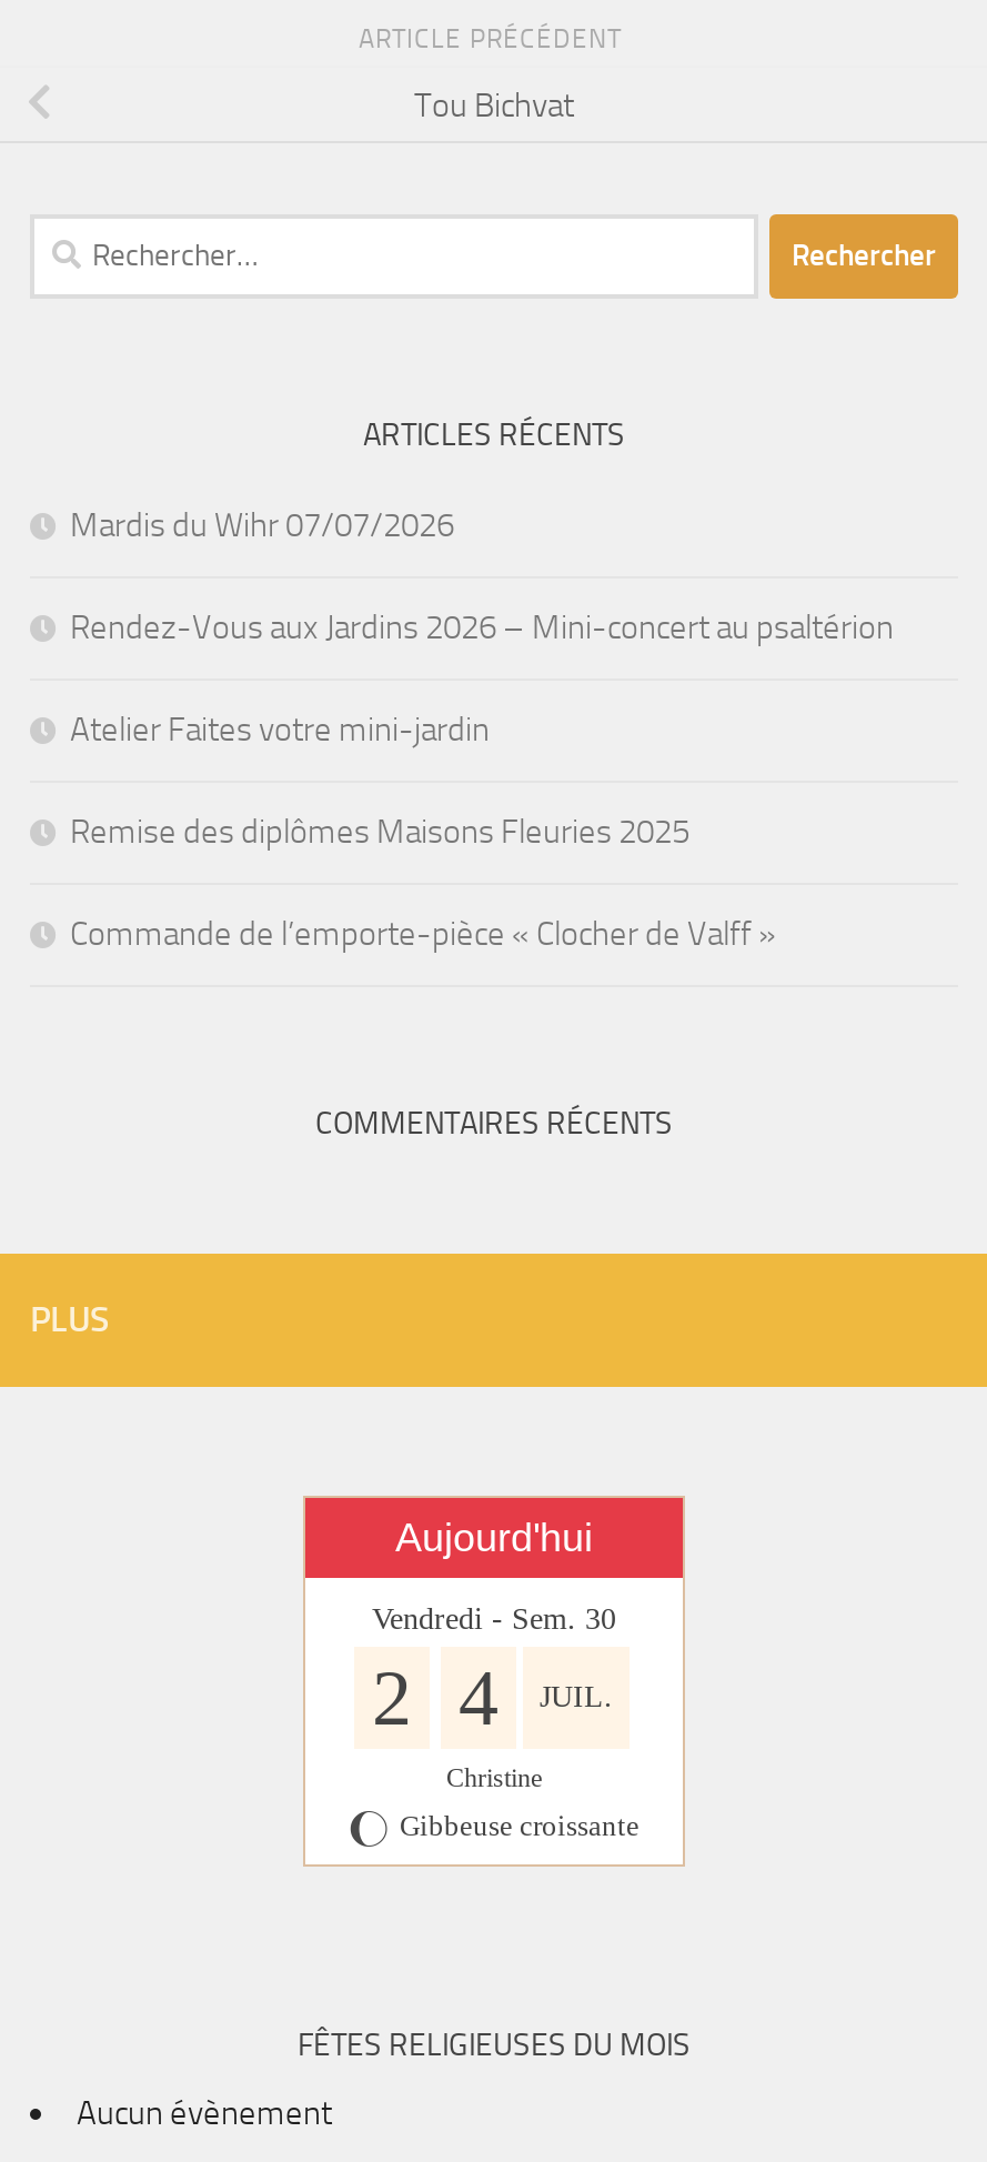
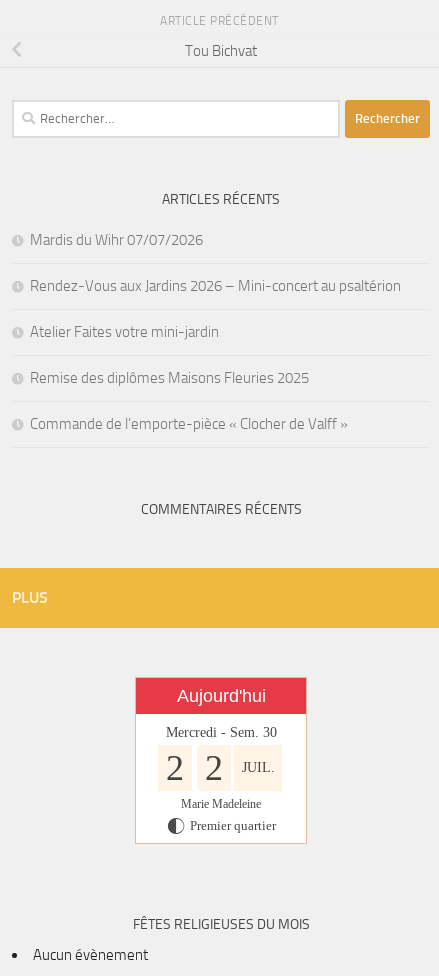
[372,1601,616,1635] Vendredi - Sem. 30 -> [165,725,276,740] Mercredi - Sem. 30
[372,1653,613,1741] 2 4 JUIL. -> [166,748,274,788] 2 2 JUIL.
[349,1761,639,1848] Christine | J Gibbeuse croissante -> [166,797,275,836] Marie Madeleine | G Premier quartier

